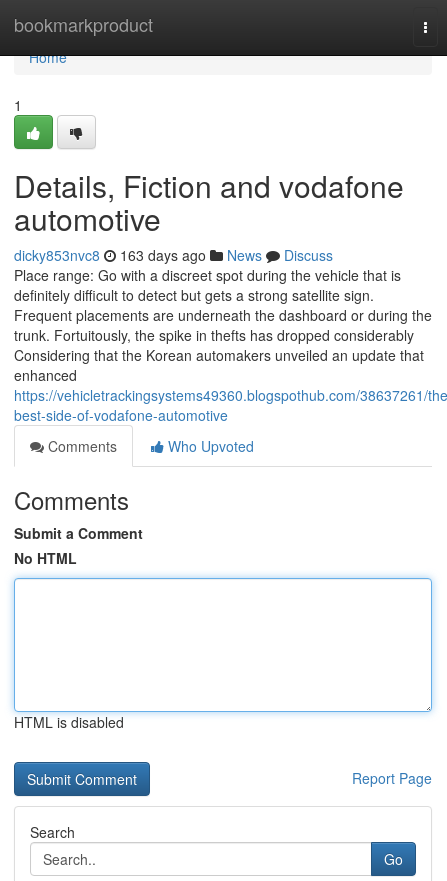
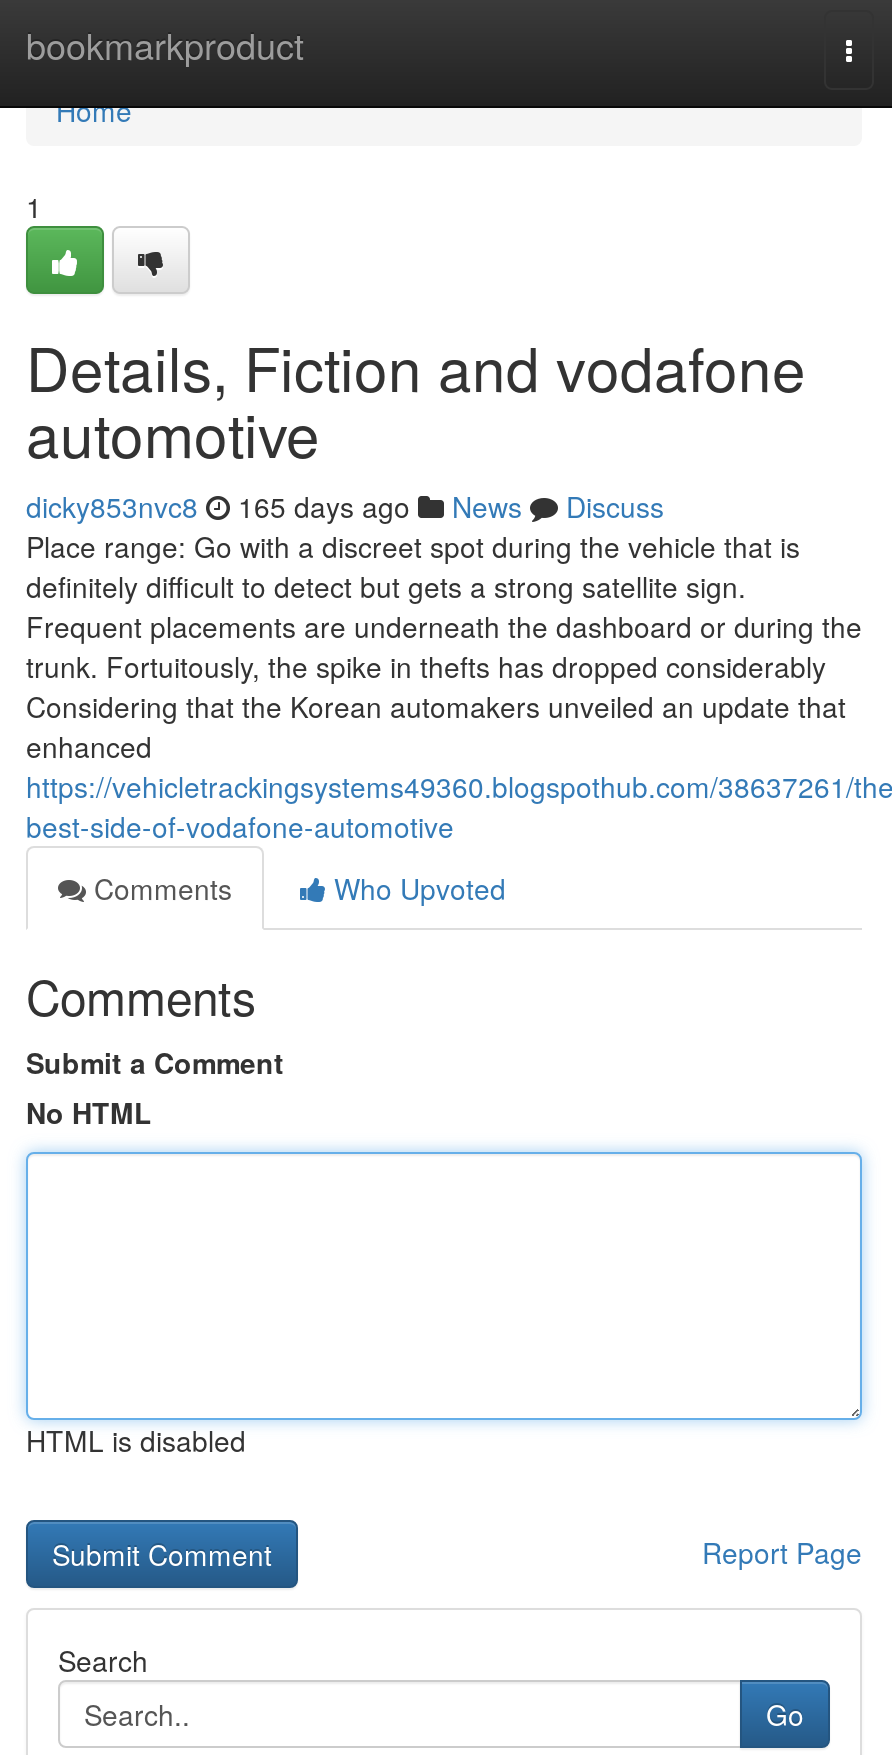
[14,245,333,265] dicky853nvc8 163 days ago News Discuss -> [26,486,664,526] dicky853nvc8 165 days ago News Discuss

